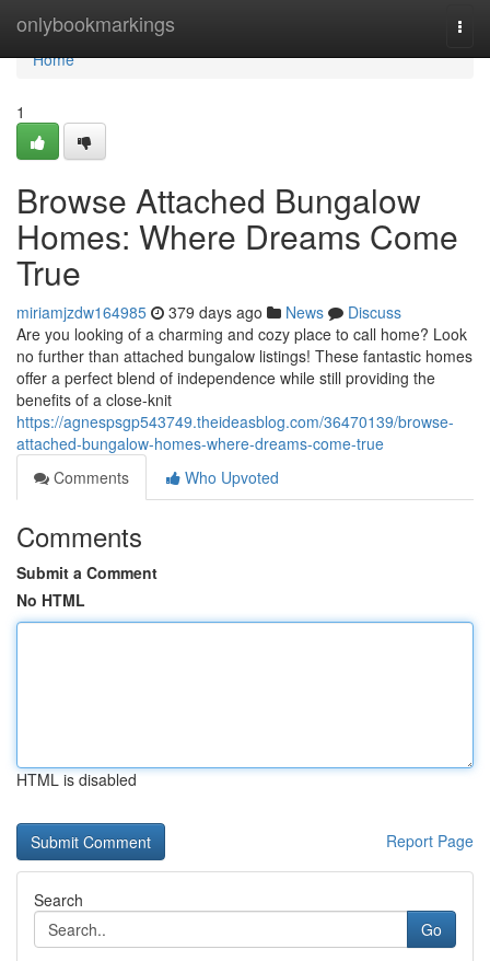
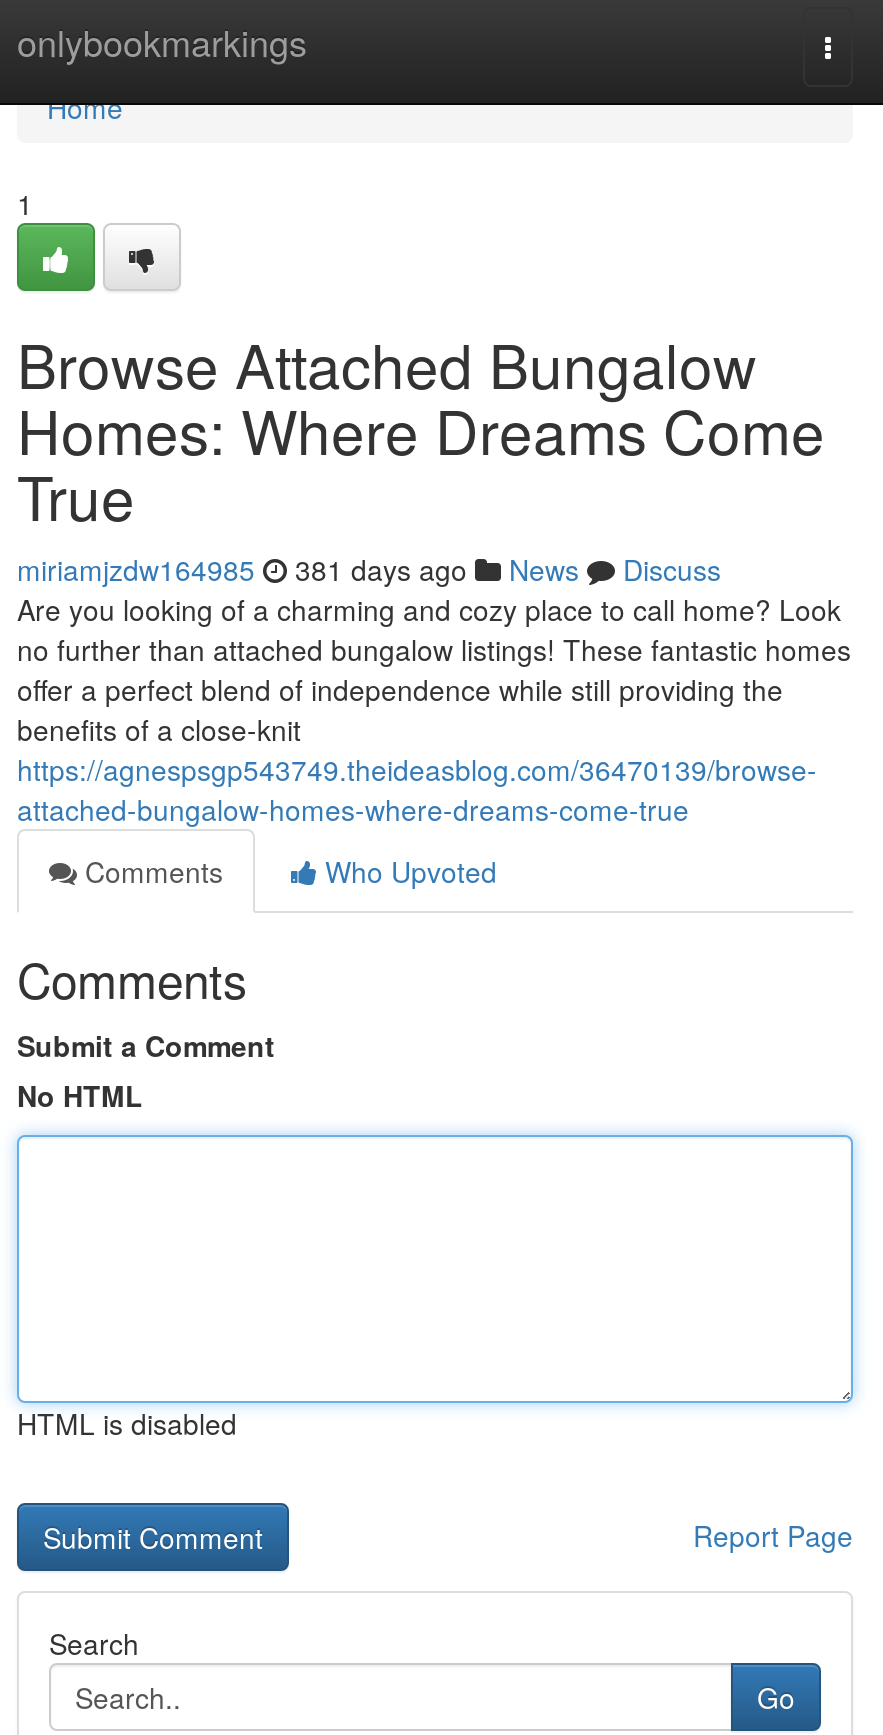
[16,301,401,323] miriamjzdw164985 379 days ago News Discuss -> [17,549,721,589] miriamjzdw164985 381 days ago News Discuss

